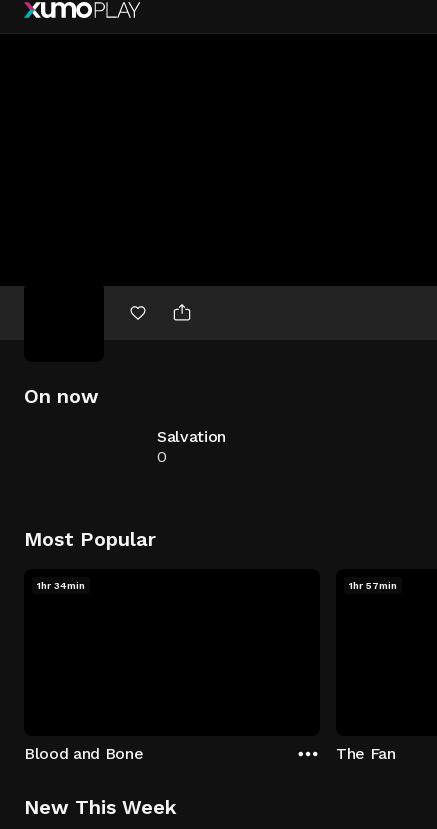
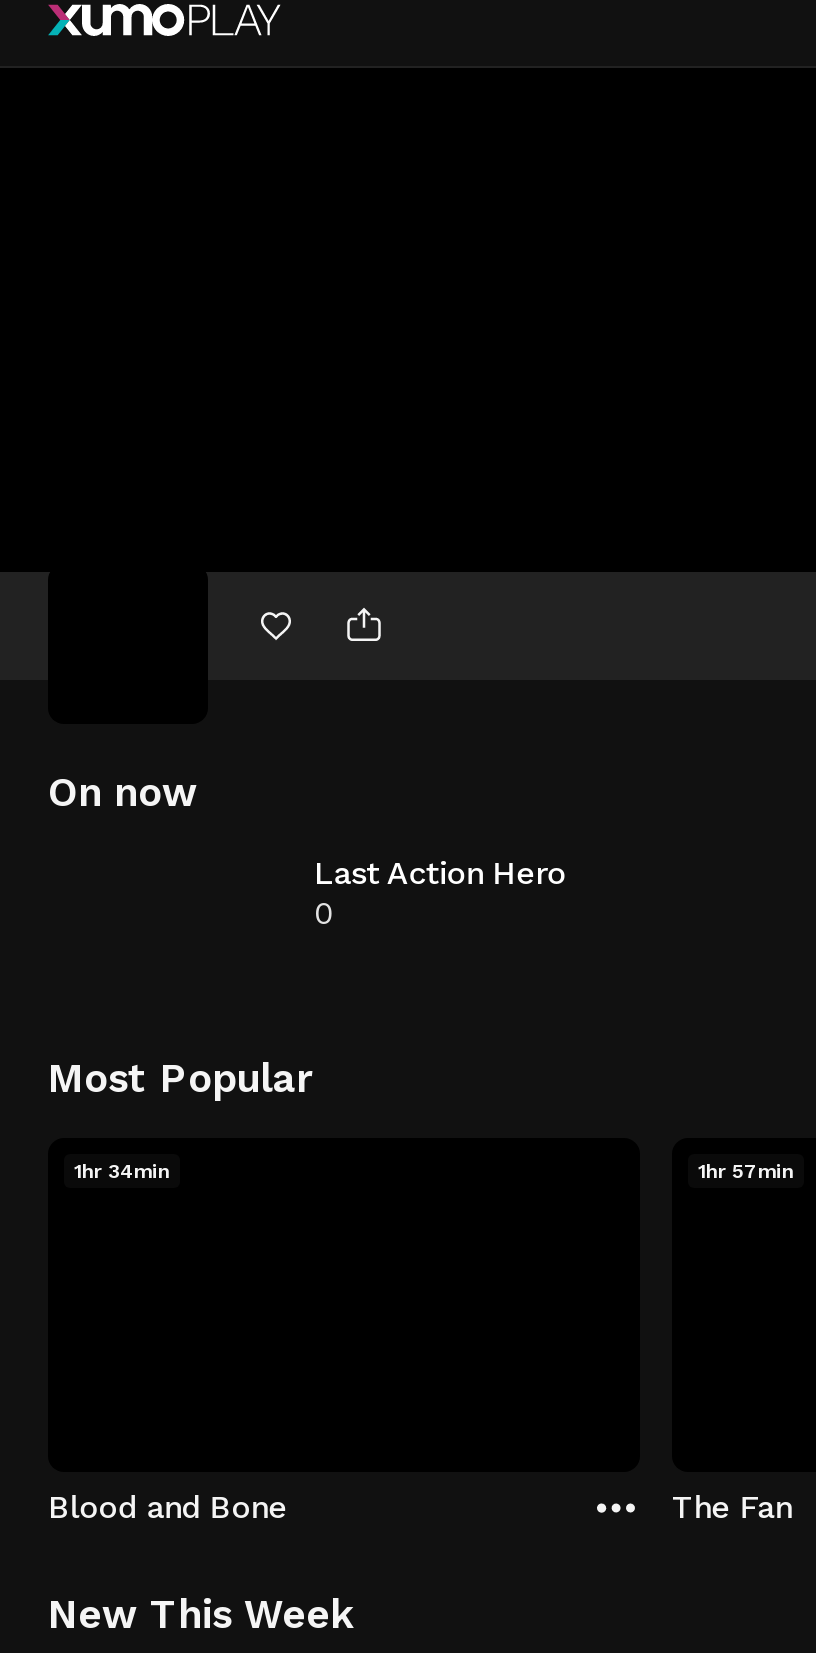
[157,427,226,446] Salvation -> [314,854,566,892] Last Action Hero

